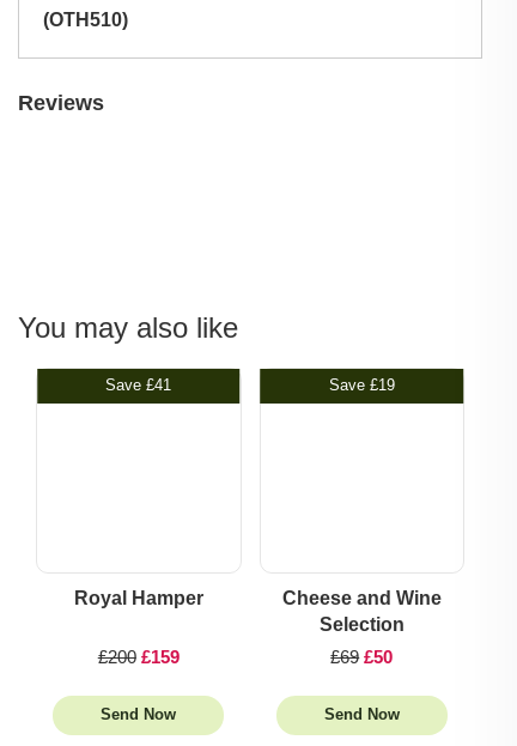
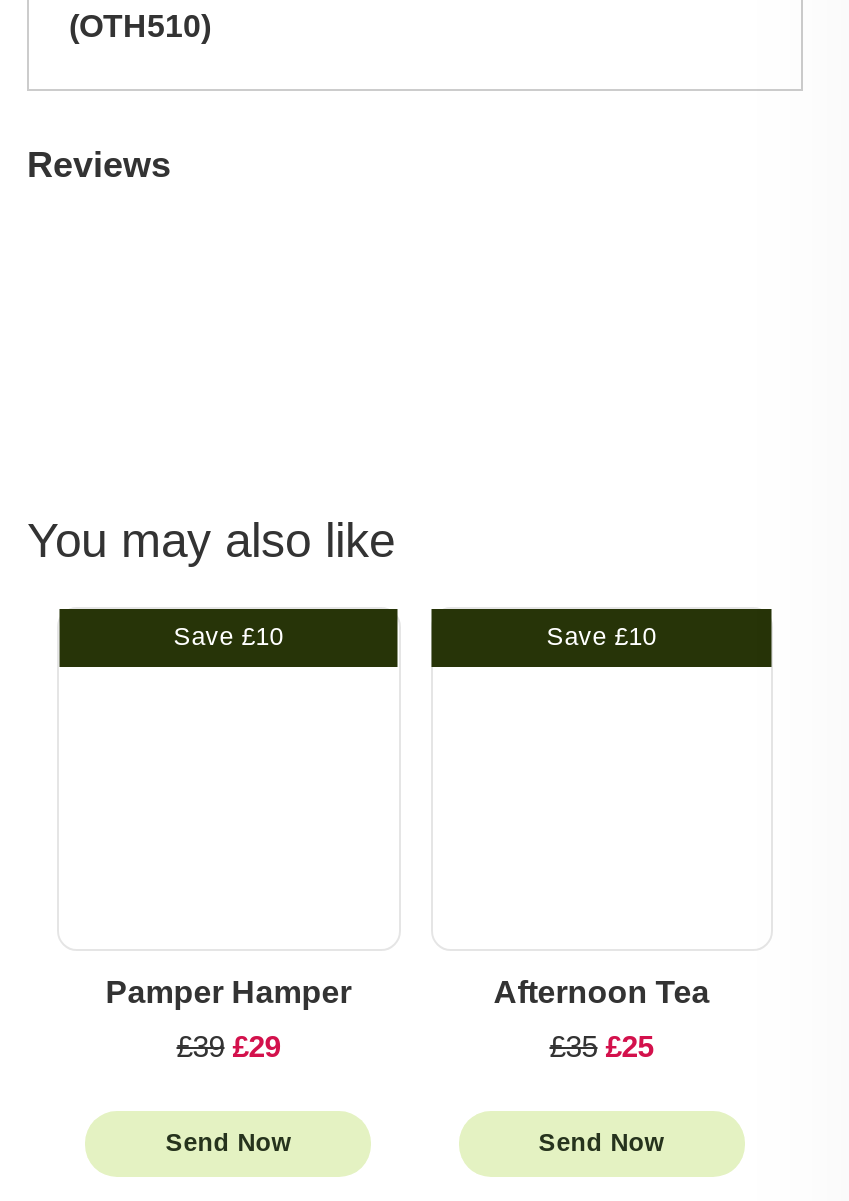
[106,377,171,394] Save £41 -> [173,623,283,651] Save £10
[329,377,395,394] Save £19 -> [547,623,657,651] Save £10
[74,587,203,608] Royal Hamper -> [105,974,351,1008] Pamper Hamper
[282,587,441,634] Cheese and Wine | Selection -> [493,974,709,1008] Afternoon Tea
[98,646,179,666] £200 £159 -> [177,1028,281,1062] £39 £29
[331,646,393,666] £69 £50 -> [549,1028,653,1062] £35 £25

